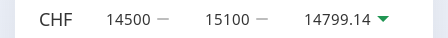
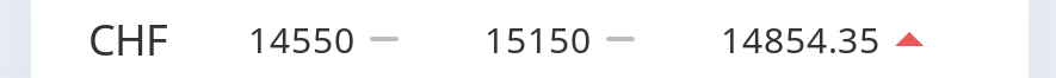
[39,7,151,31] CHF 14500 -> [88,11,356,67] CHF 14550
[205,9,250,29] 15100 -> [484,15,592,63] 15150
[304,9,371,29] 14799.14 -> [721,15,881,63] 14854.35

